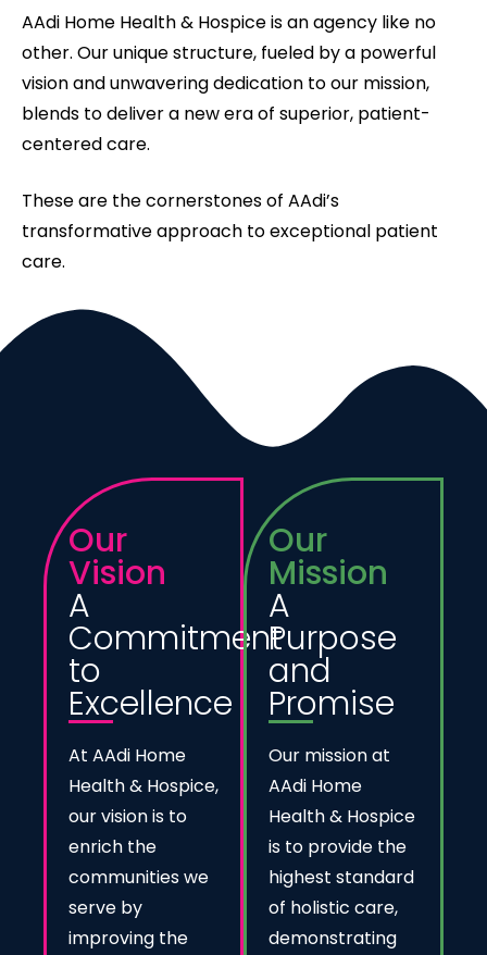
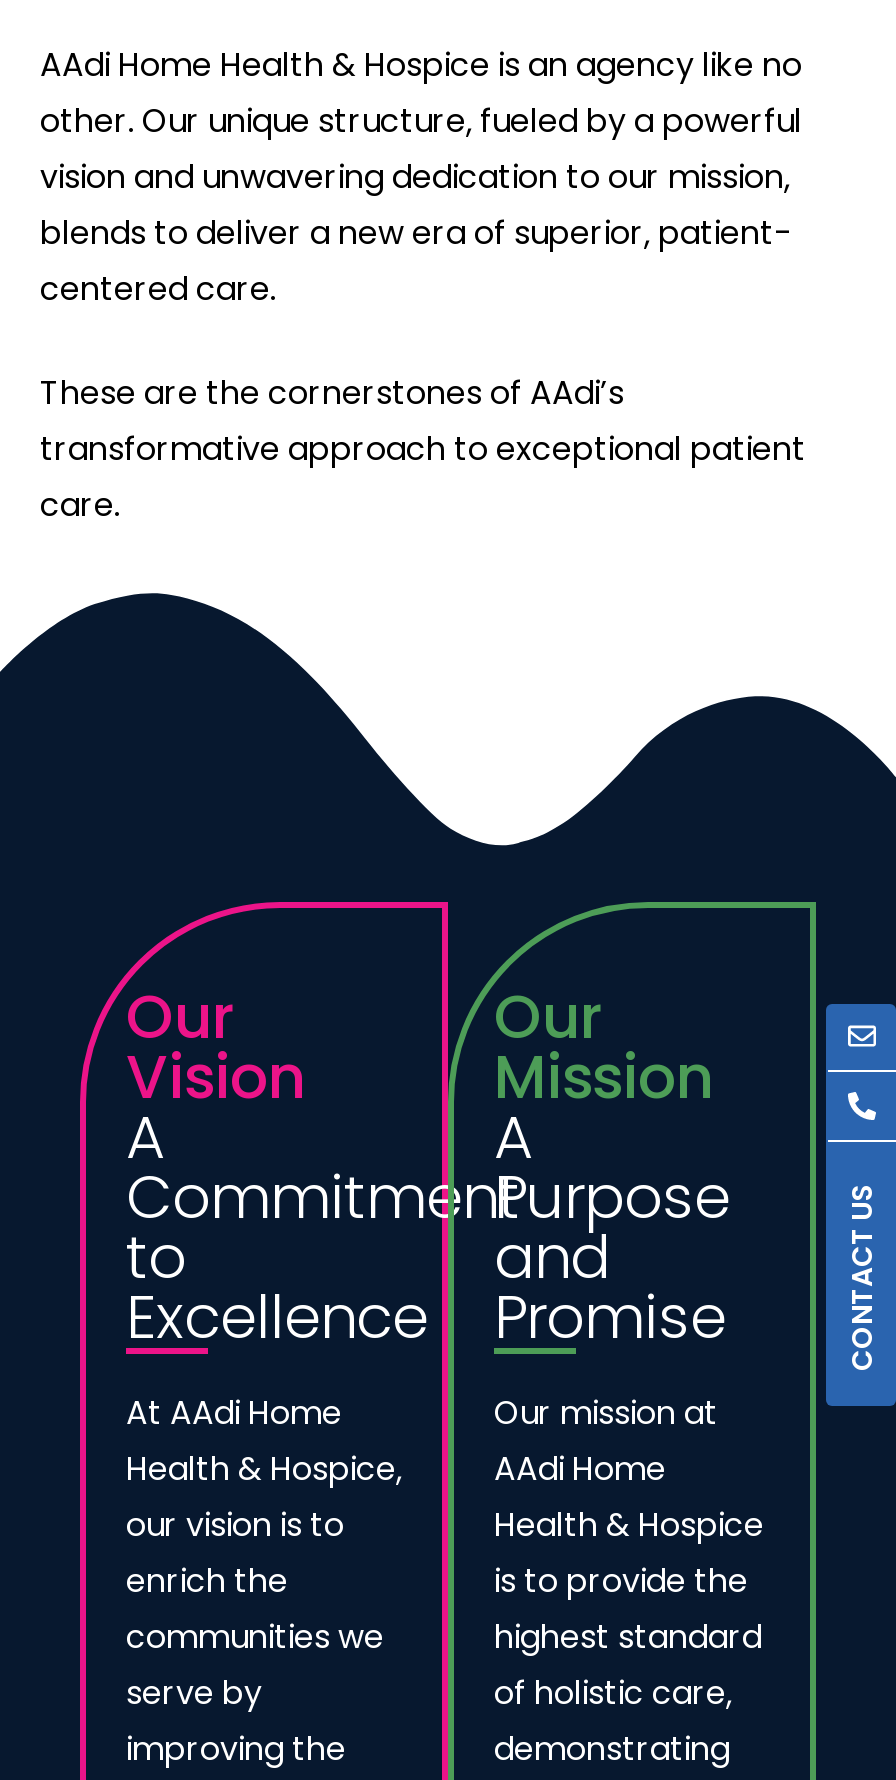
none -> [824,1002,890,1408] [image]

